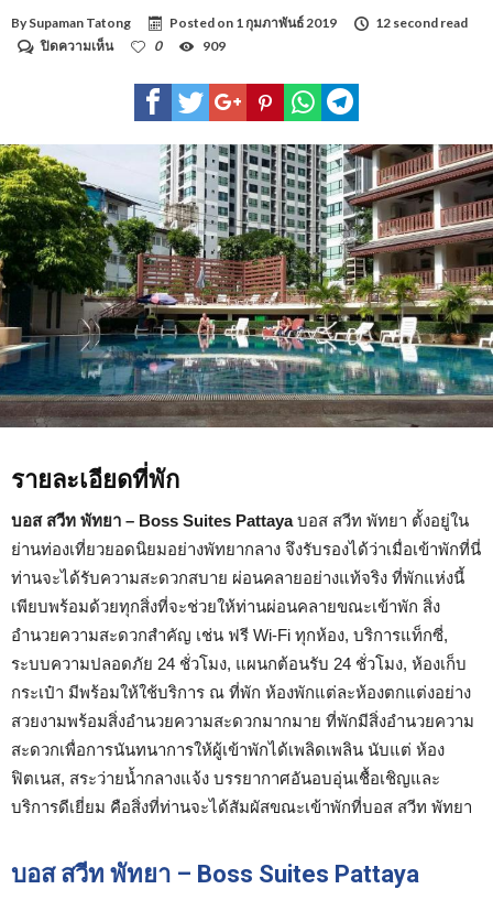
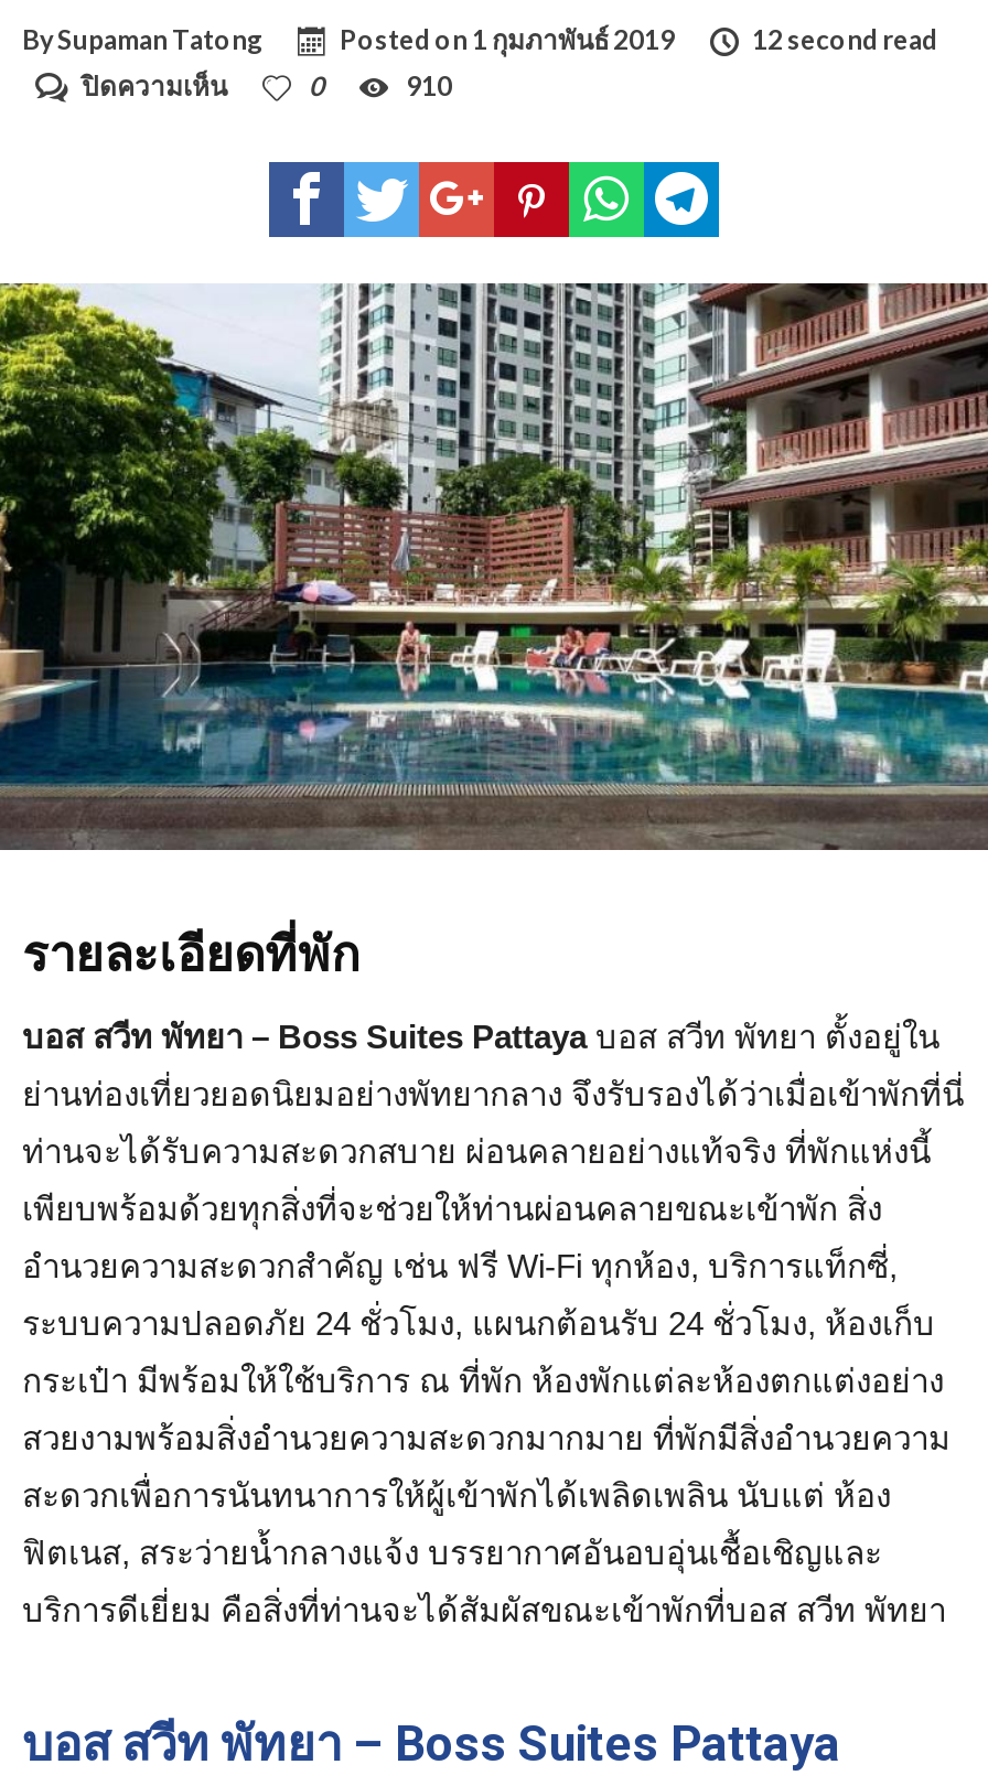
[200,37,226,54] 909 -> [401,69,452,103] 910

